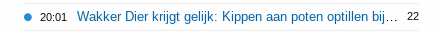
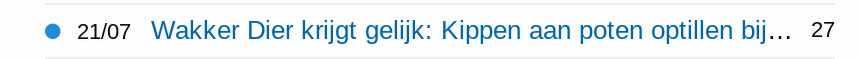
[40,11,67,23] 20:01 -> [77,18,131,42] 21/07
[407,10,419,22] 22 -> [811,16,835,40] 27

